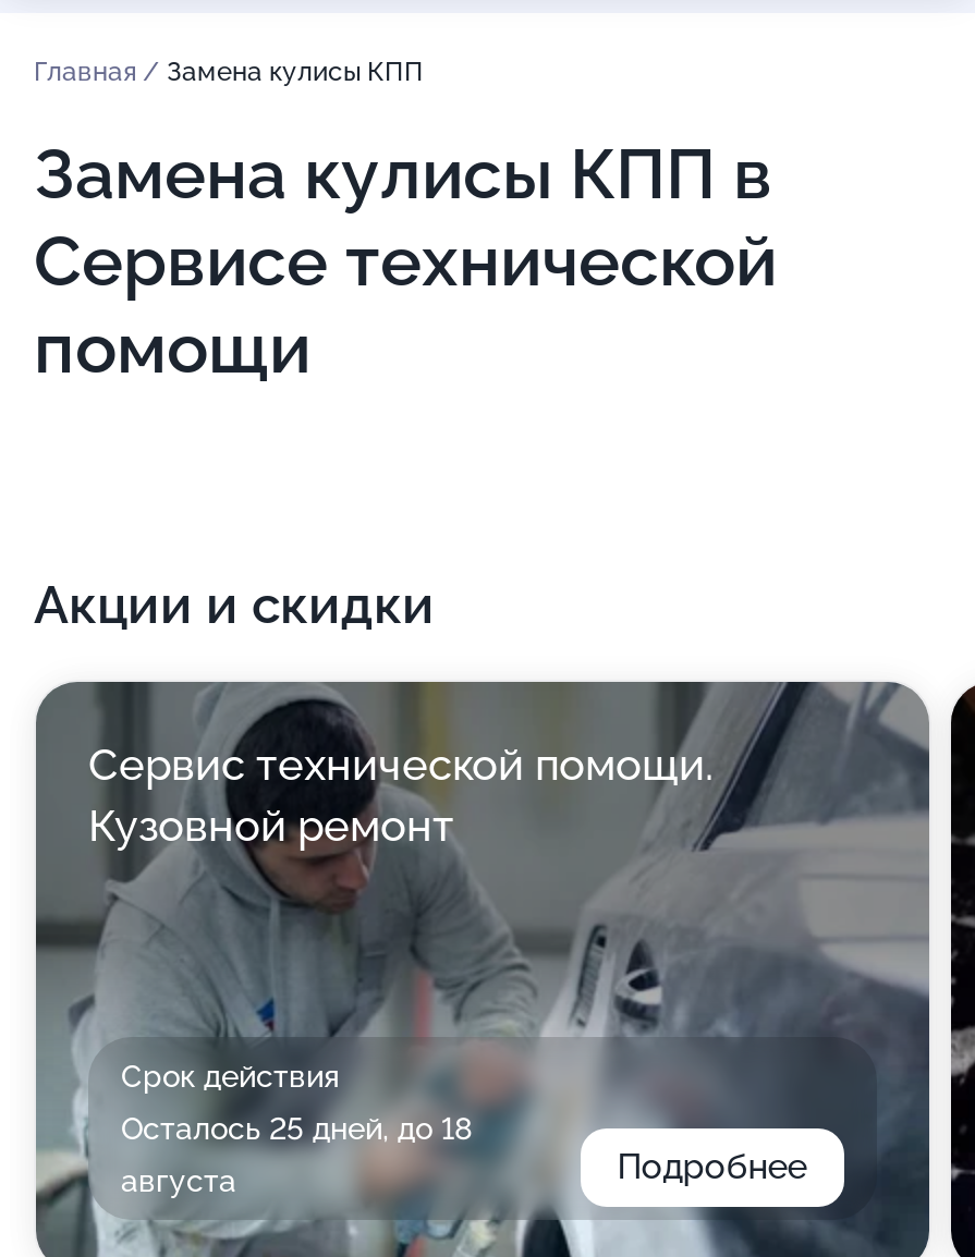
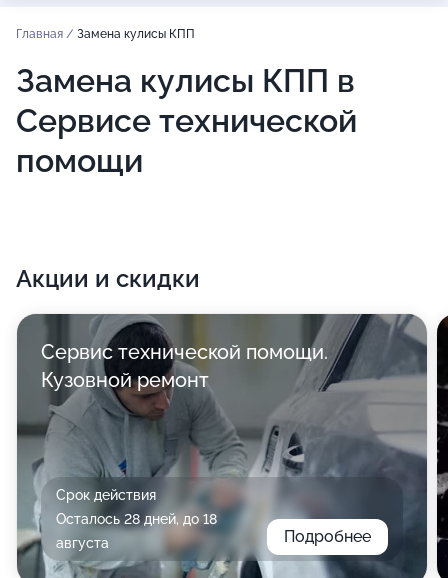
[121,1111,472,1146] Осталось 25 дней, до 18 -> [56,511,217,527] Осталось 28 дней, до 18

